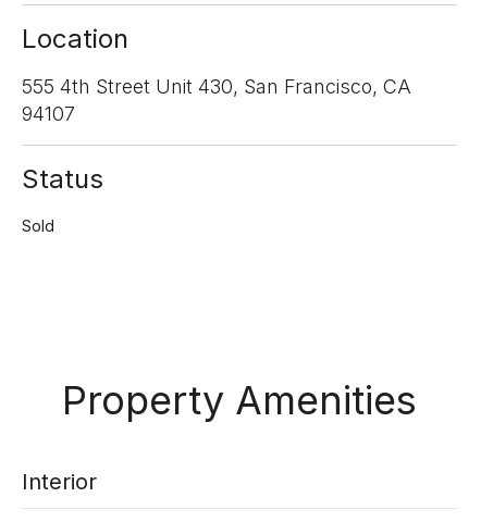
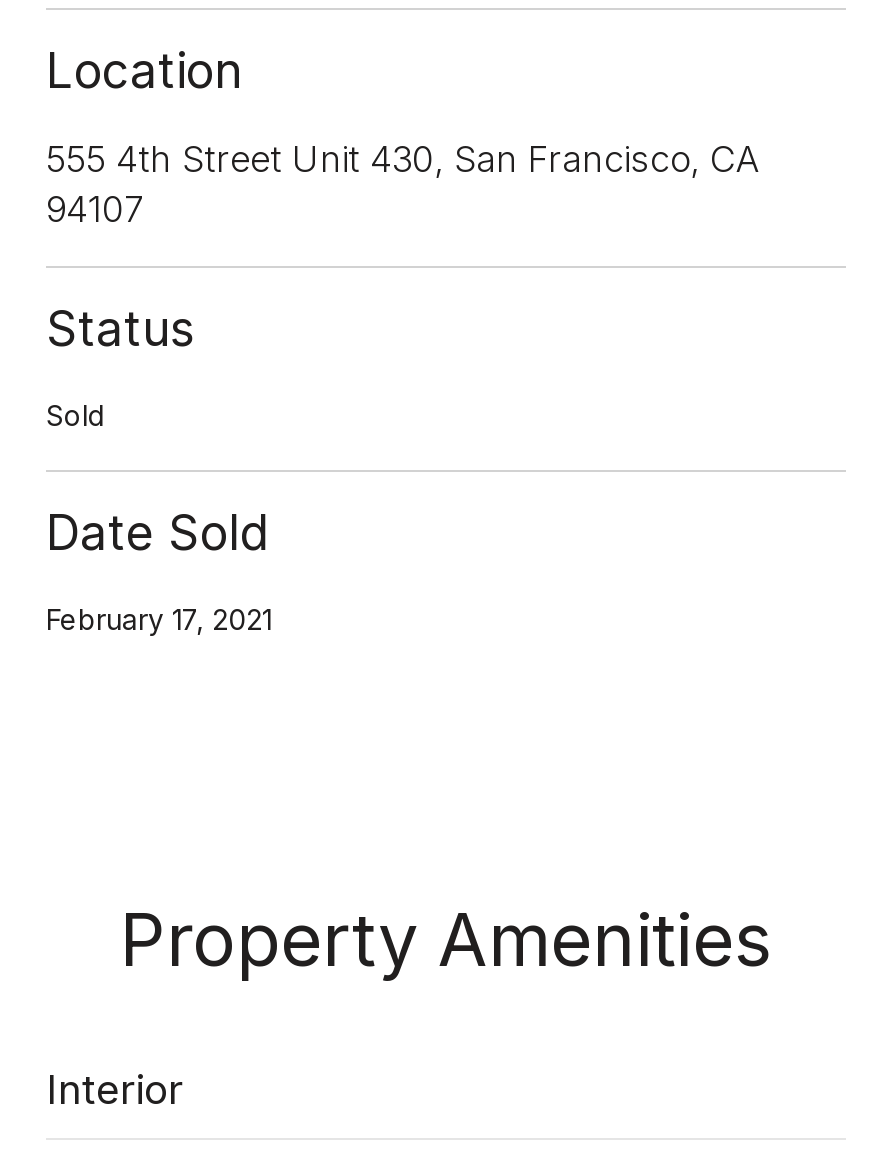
none -> [46,503,272,635] Date Sold | February 17, 2021

